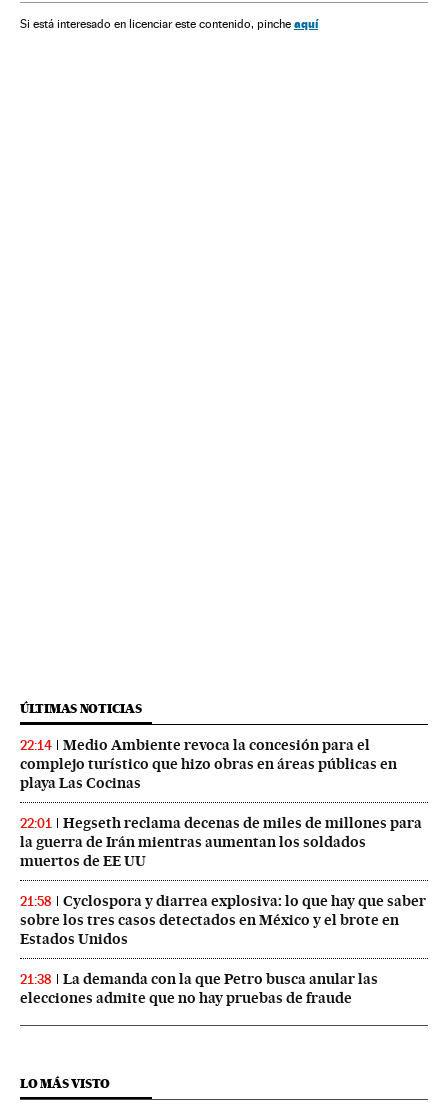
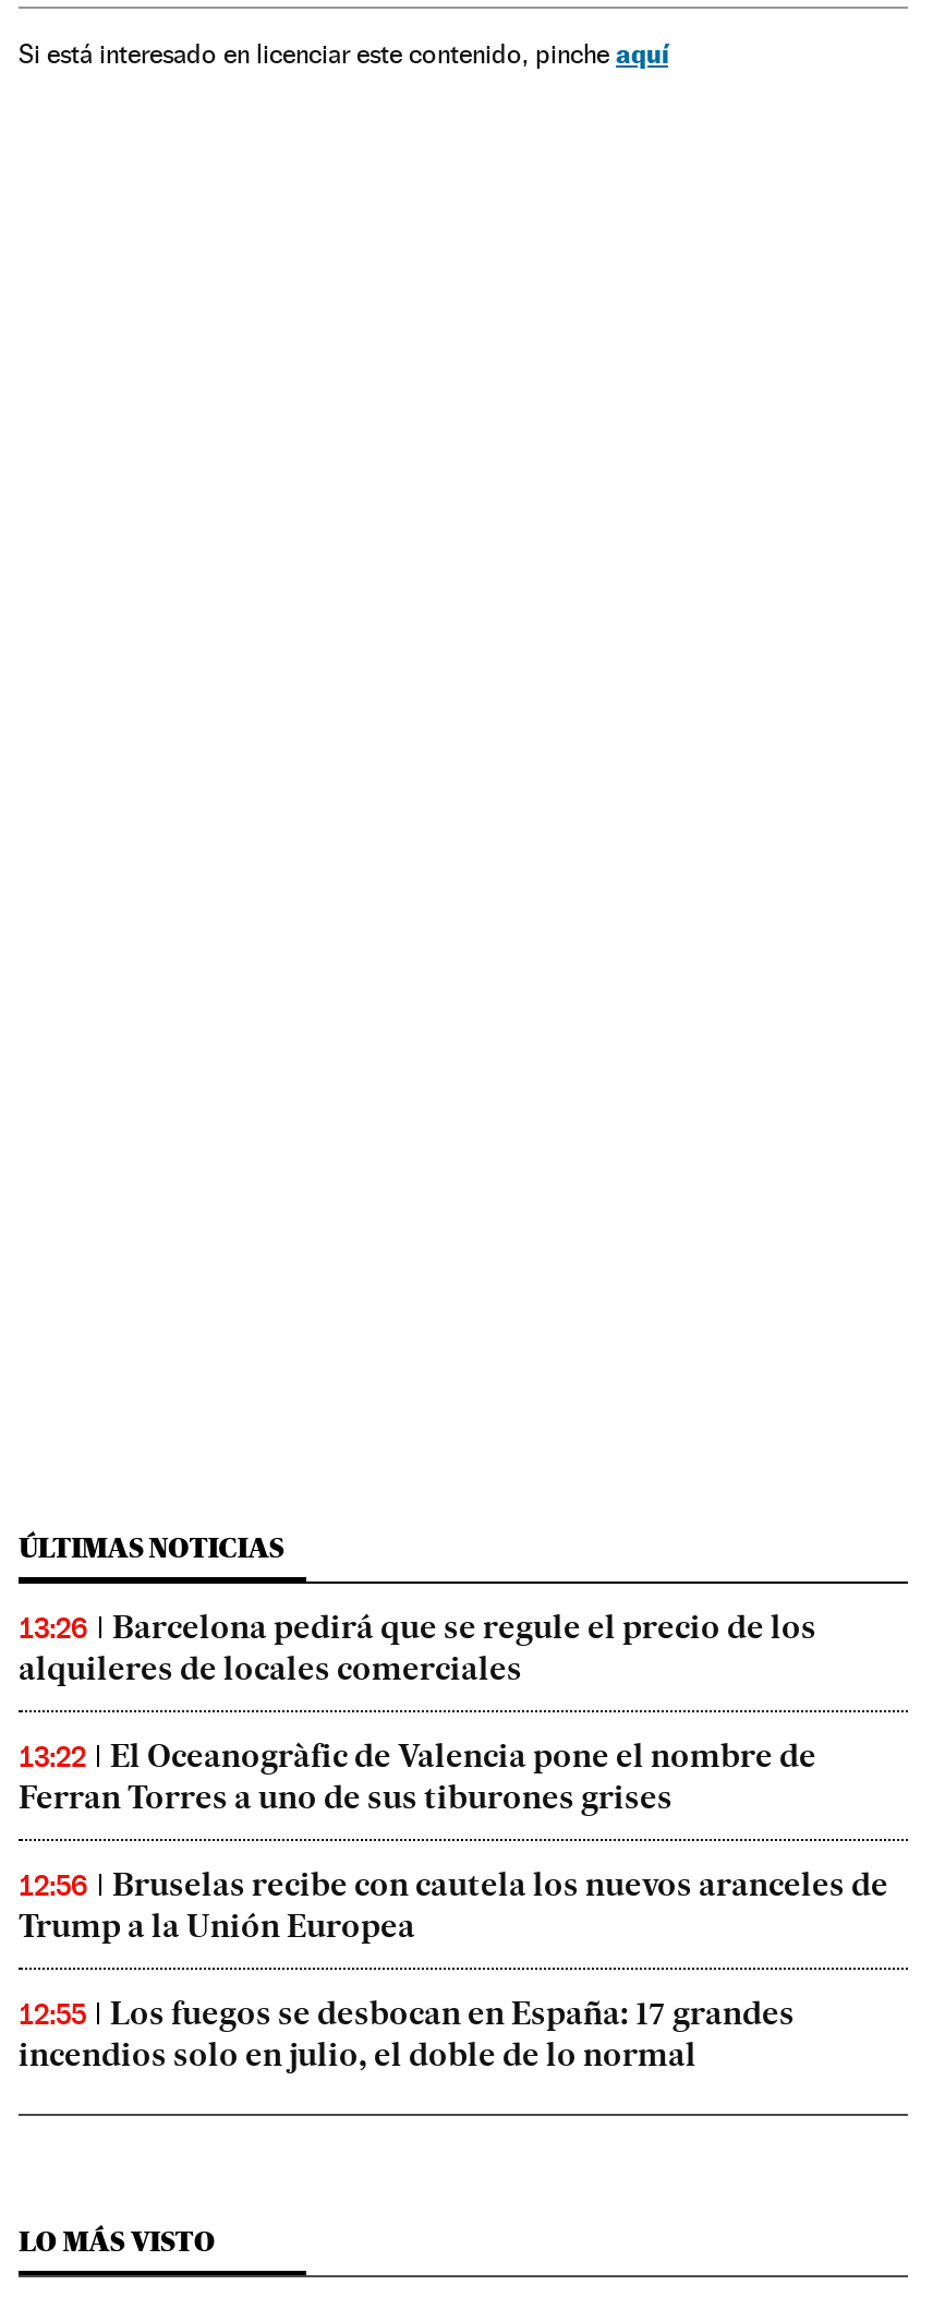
[20,736,397,792] 22:14 | Medio Ambiente revoca la concesión para el | complejo turístico que hizo obras en áreas públicas en | playa Las Cocinas -> [19,1608,816,1689] 13:26 | Barcelona pedirá que se regule el precio de los | alquileres de locales comerciales
[20,814,422,870] 22:01 | Hegseth reclama decenas de miles de millones para | la guerra de Irán mientras aumentan los soldados | muertos de EE UU -> [19,1737,816,1818] 13:22 | El Oceanogràfic de Valencia pone el nombre de | Ferran Torres a uno de sus tiburones grises
[20,892,426,948] 21:58 | Cyclospora y diarrea explosiva: lo que hay que saber | sobre los tres casos detectados en México y el brote en | Estados Unidos -> [19,1866,888,1946] 12:56 | Bruselas recibe con cautela los nuevos aranceles de | Trump a la Unión Europea
[20,970,378,1007] 21:38 | La demanda con la que Petro busca anular las | elecciones admite que no hay pruebas de fraude -> [19,1994,795,2075] 12:55 | Los fuegos se desbocan en España: 17 grandes | incendios solo en julio, el doble de lo normal

